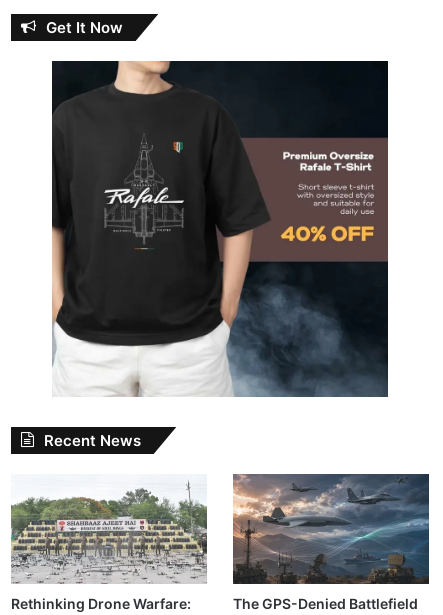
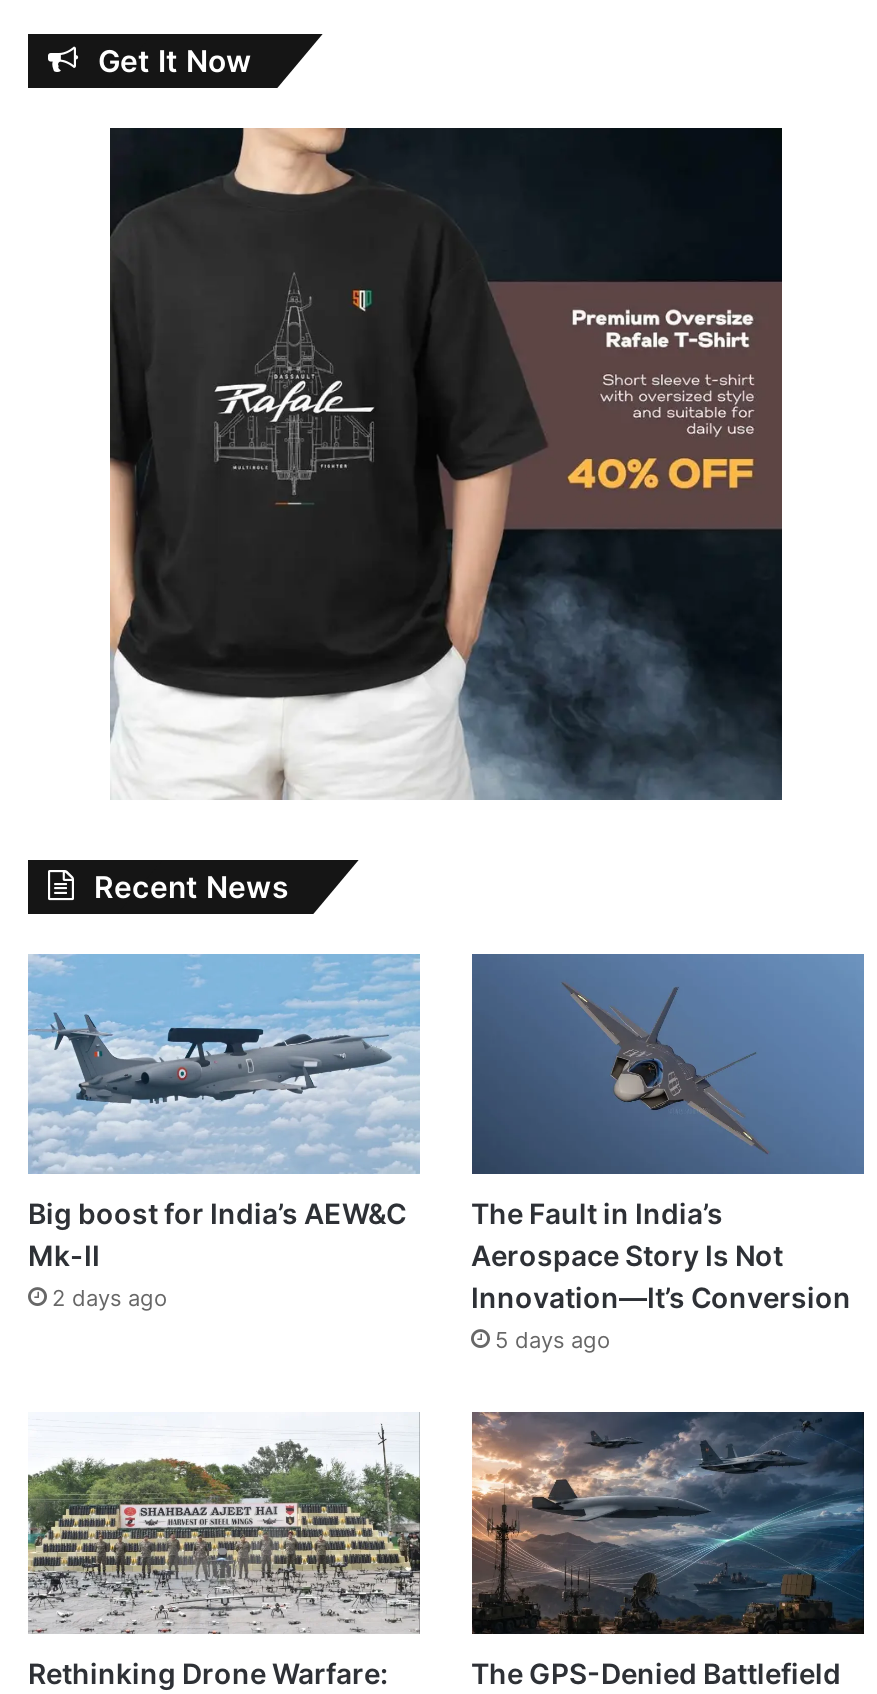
none -> [26,952,420,1312] [image] | Big boost for India’s AEW&C | Mk-II | 2 days ago
none -> [470,952,866,1354] [image] | The Fault in India’s | Aerospace Story Is Not | Innovation—It’s Conversion | 5 days ago

